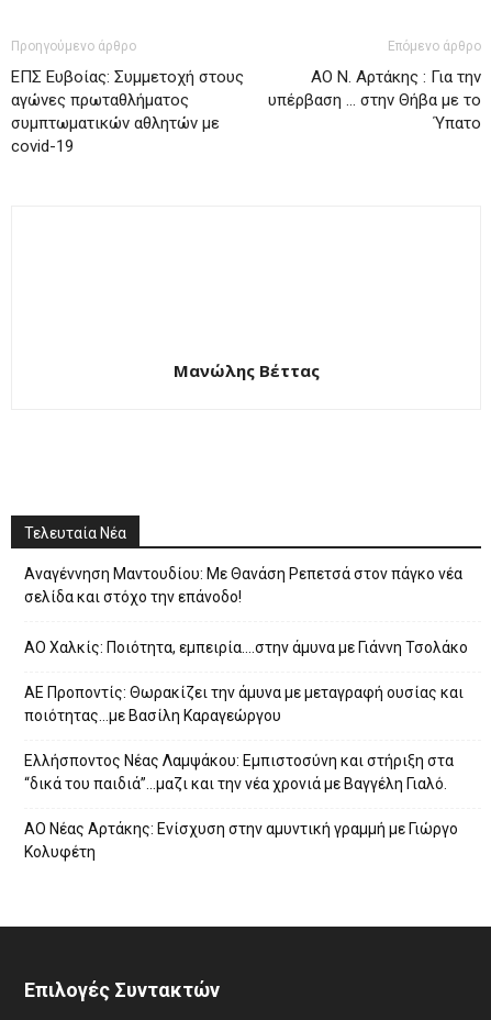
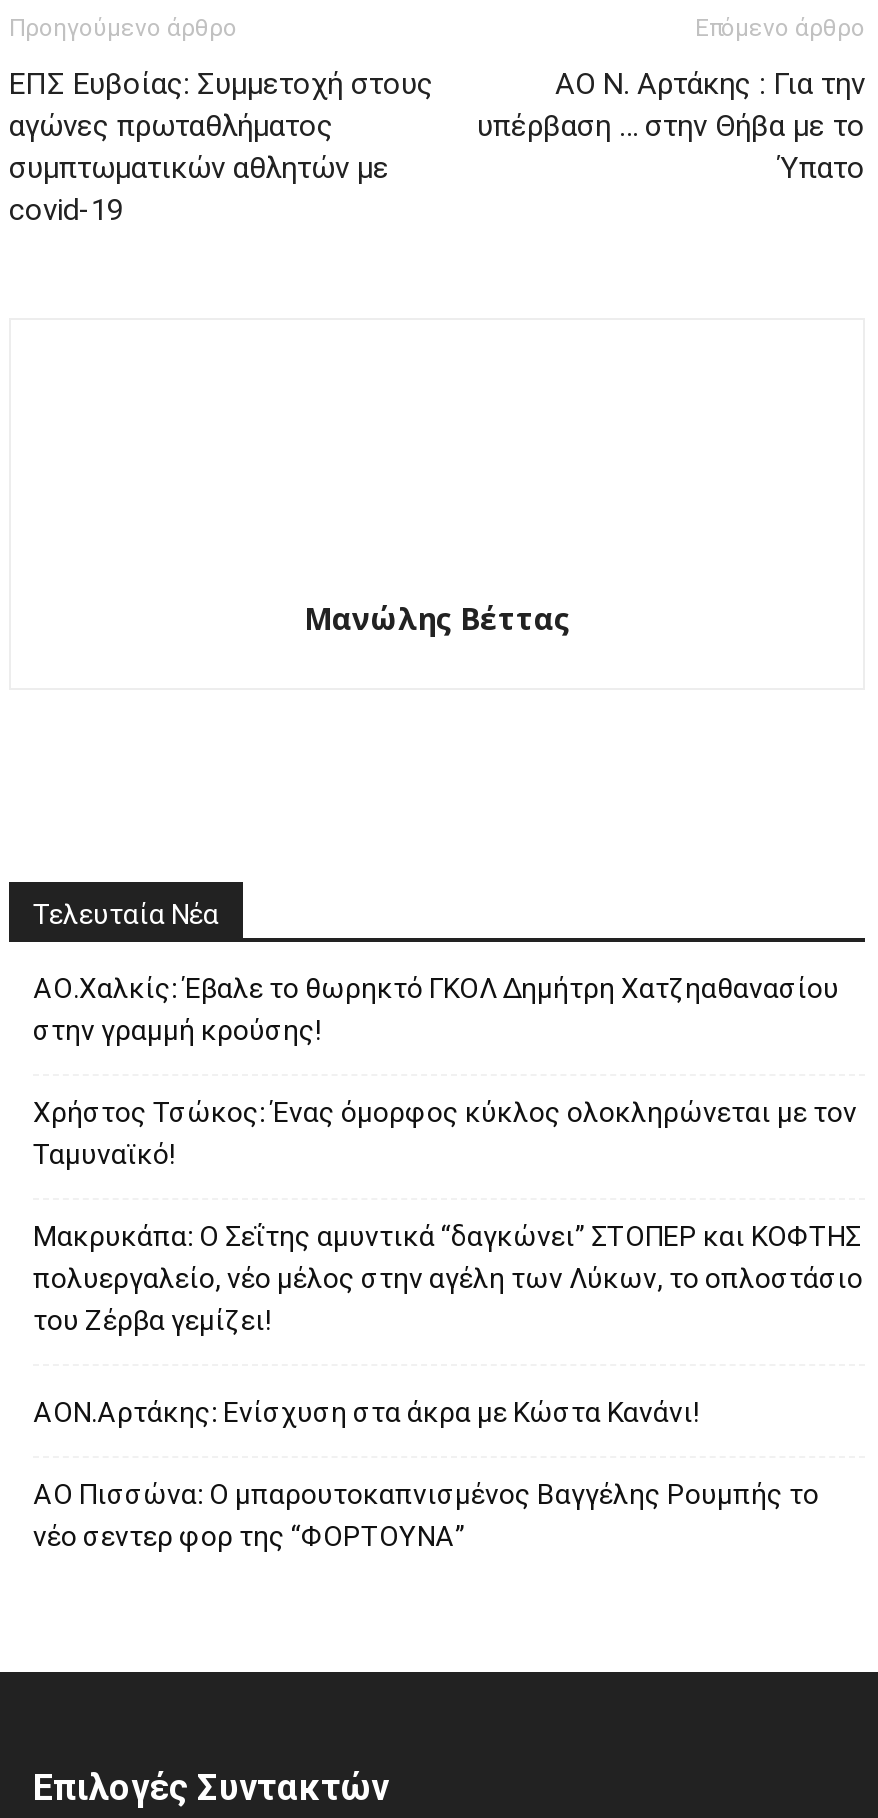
[24,565,462,606] Αναγέννηση Μαντουδίου: Με Θανάση Ρεπετσά στον πάγκο νέα | σελίδα και στόχο την επάνοδο! -> [33,973,839,1047] ΑΟ.Χαλκίς: Έβαλε το θωρηκτό ΓΚΟΛ Δημήτρη Χατζηαθανασίου | στην γραμμή κρούσης!
[24,638,468,656] ΑΟ Χαλκίς: Ποιότητα, εμπειρία….στην άμυνα με Γιάννη Τσολάκο -> [33,1097,857,1171] Χρήστος Τσώκος: Ένας όμορφος κύκλος ολοκληρώνεται με τον | Ταμυναϊκό!
[24,684,464,724] ΑΕ Προποντίς: Θωρακίζει την άμυνα με μεταγραφή ουσίας και | ποιότητας…με Βασίλη Καραγεώργου -> [33,1221,863,1337] Μακρυκάπα: Ο Σεΐτης αμυντικά “δαγκώνει” ΣΤΟΠΕΡ και ΚΟΦΤΗΣ | πολυεργαλείο, νέο μέλος στην αγέλη των Λύκων, το οπλοστάσιο | του Ζέρβα γεμίζει!
[24,752,454,792] Eλλήσποντος Νέας Λαμψάκου: Εμπιστοσύνη και στήριξη στα | “δικά του παιδιά”…μαζι και την νέα χρονιά με Βαγγέλη Γιαλό. -> [33,1397,699,1429] ΑΟΝ.Αρτάκης: Ενίσχυση στα άκρα με Κώστα Κανάνι!
[24,820,458,861] ΑΟ Νέας Αρτάκης: Ενίσχυση στην αμυντική γραμμή με Γιώργο | Κολυφέτη -> [33,1479,819,1553] ΑΟ Πισσώνα: Ο μπαρουτοκαπνισμένος Βαγγέλης Ρουμπής το | νέο σεντερ φορ της “ΦΟΡΤΟΥΝΑ”

